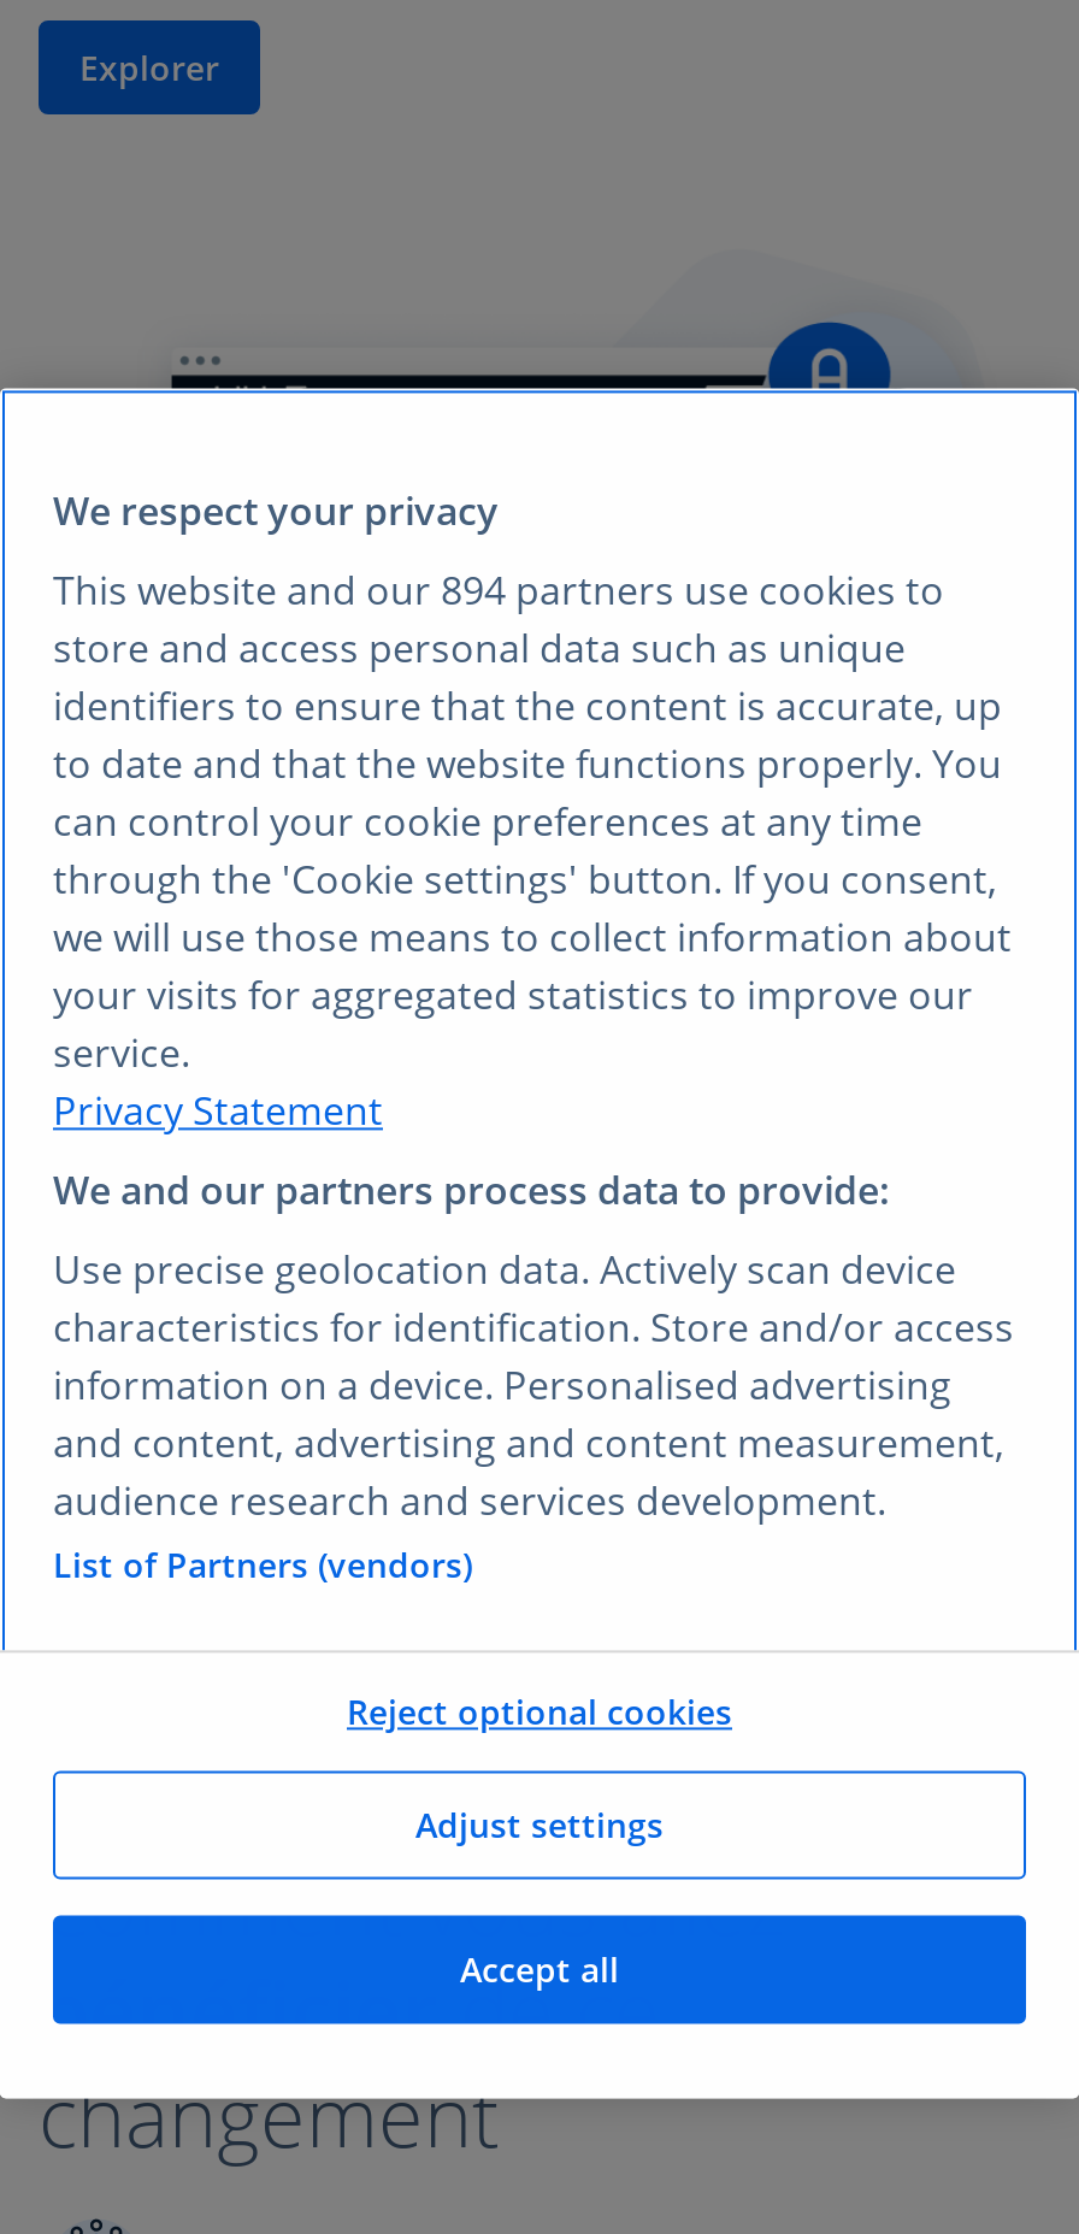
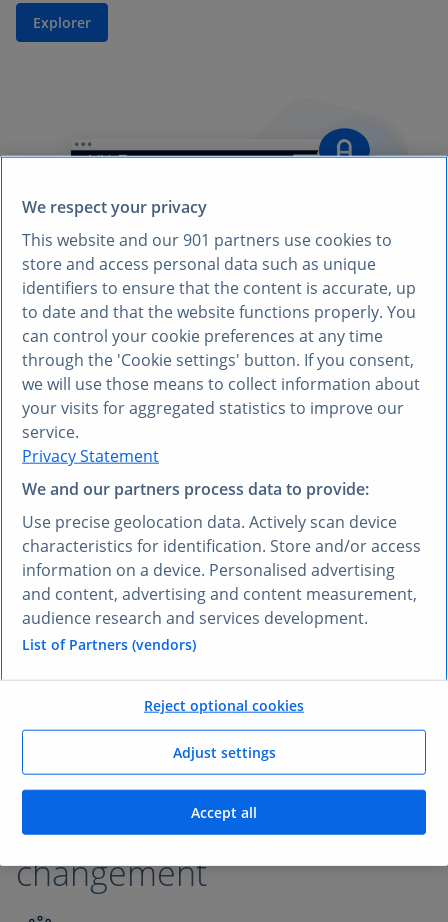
[53,565,944,618] This website and our 894 partners use cookies to -> [22,229,392,251] This website and our 901 partners use cookies to

